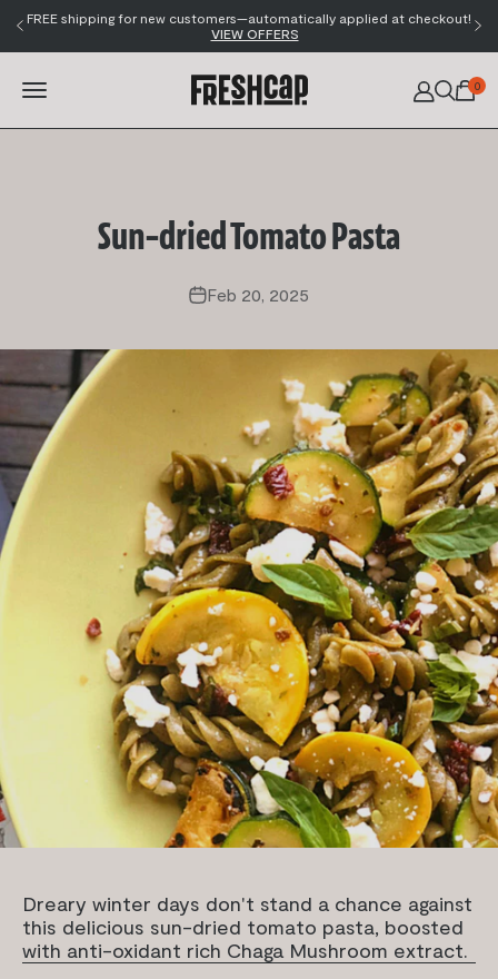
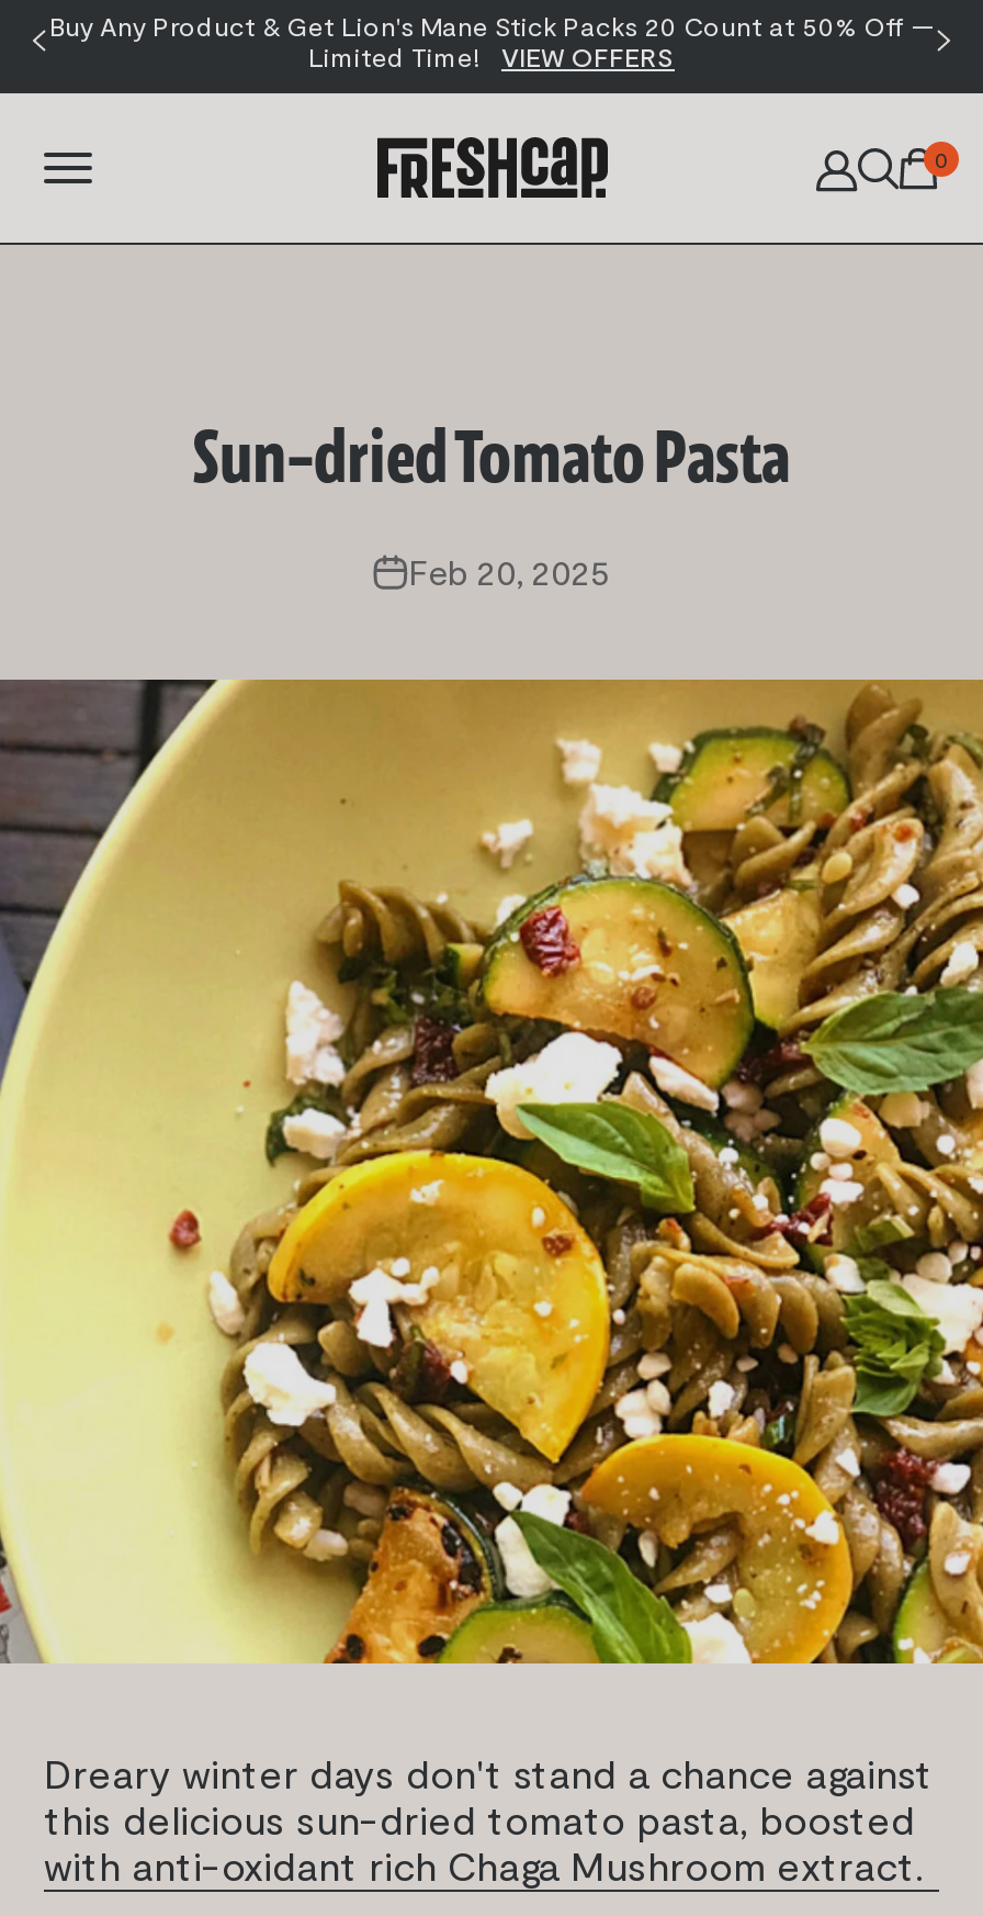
[27,10,471,26] FREE shipping for new customers—automatically applied at checkout! -> [49,10,934,71] Buy Any Product & Get Lion's Mane Stick Packs 20 Count at 50% Off — | Limited Time!

